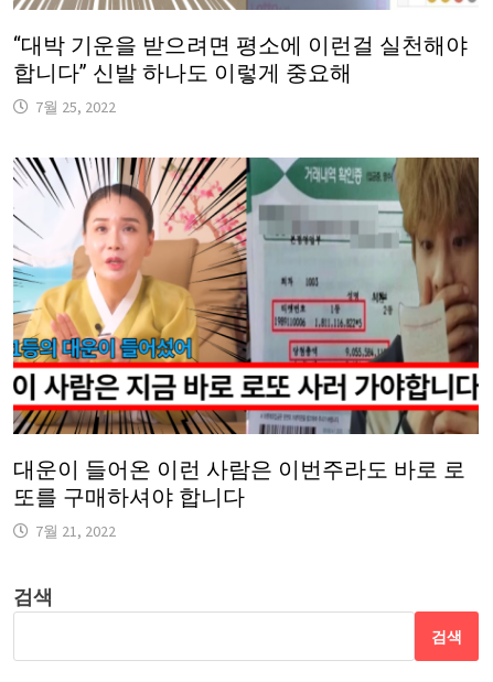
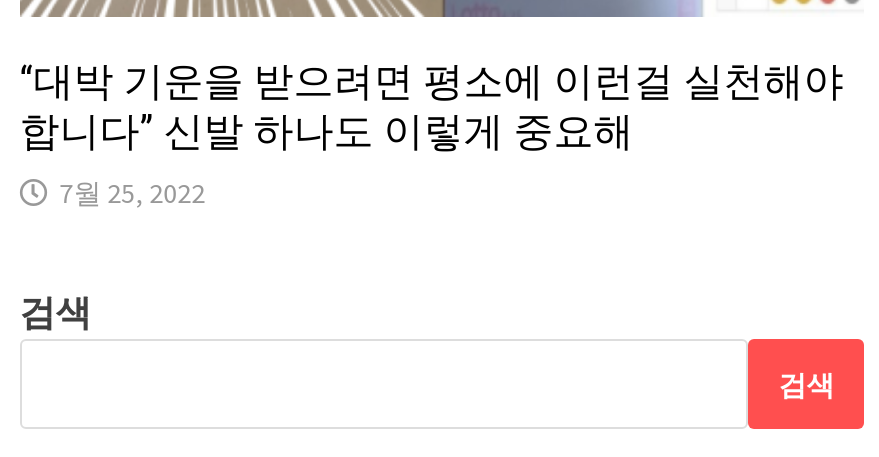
[12,156,480,541] [image] | 대운이 들어온 이런 사람은 이번주라도 바로 로 | 또를 구매하셔야 합니다 | 7월 21, 2022 -> none

